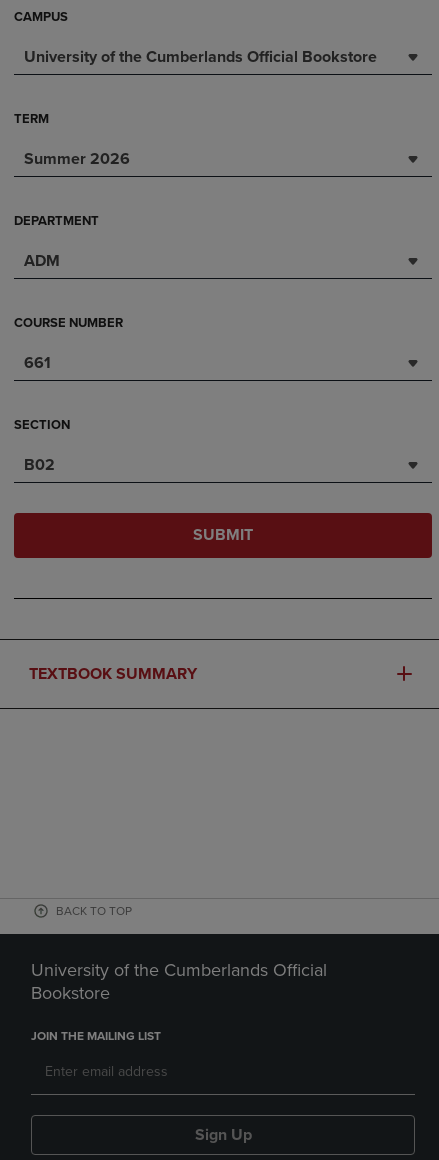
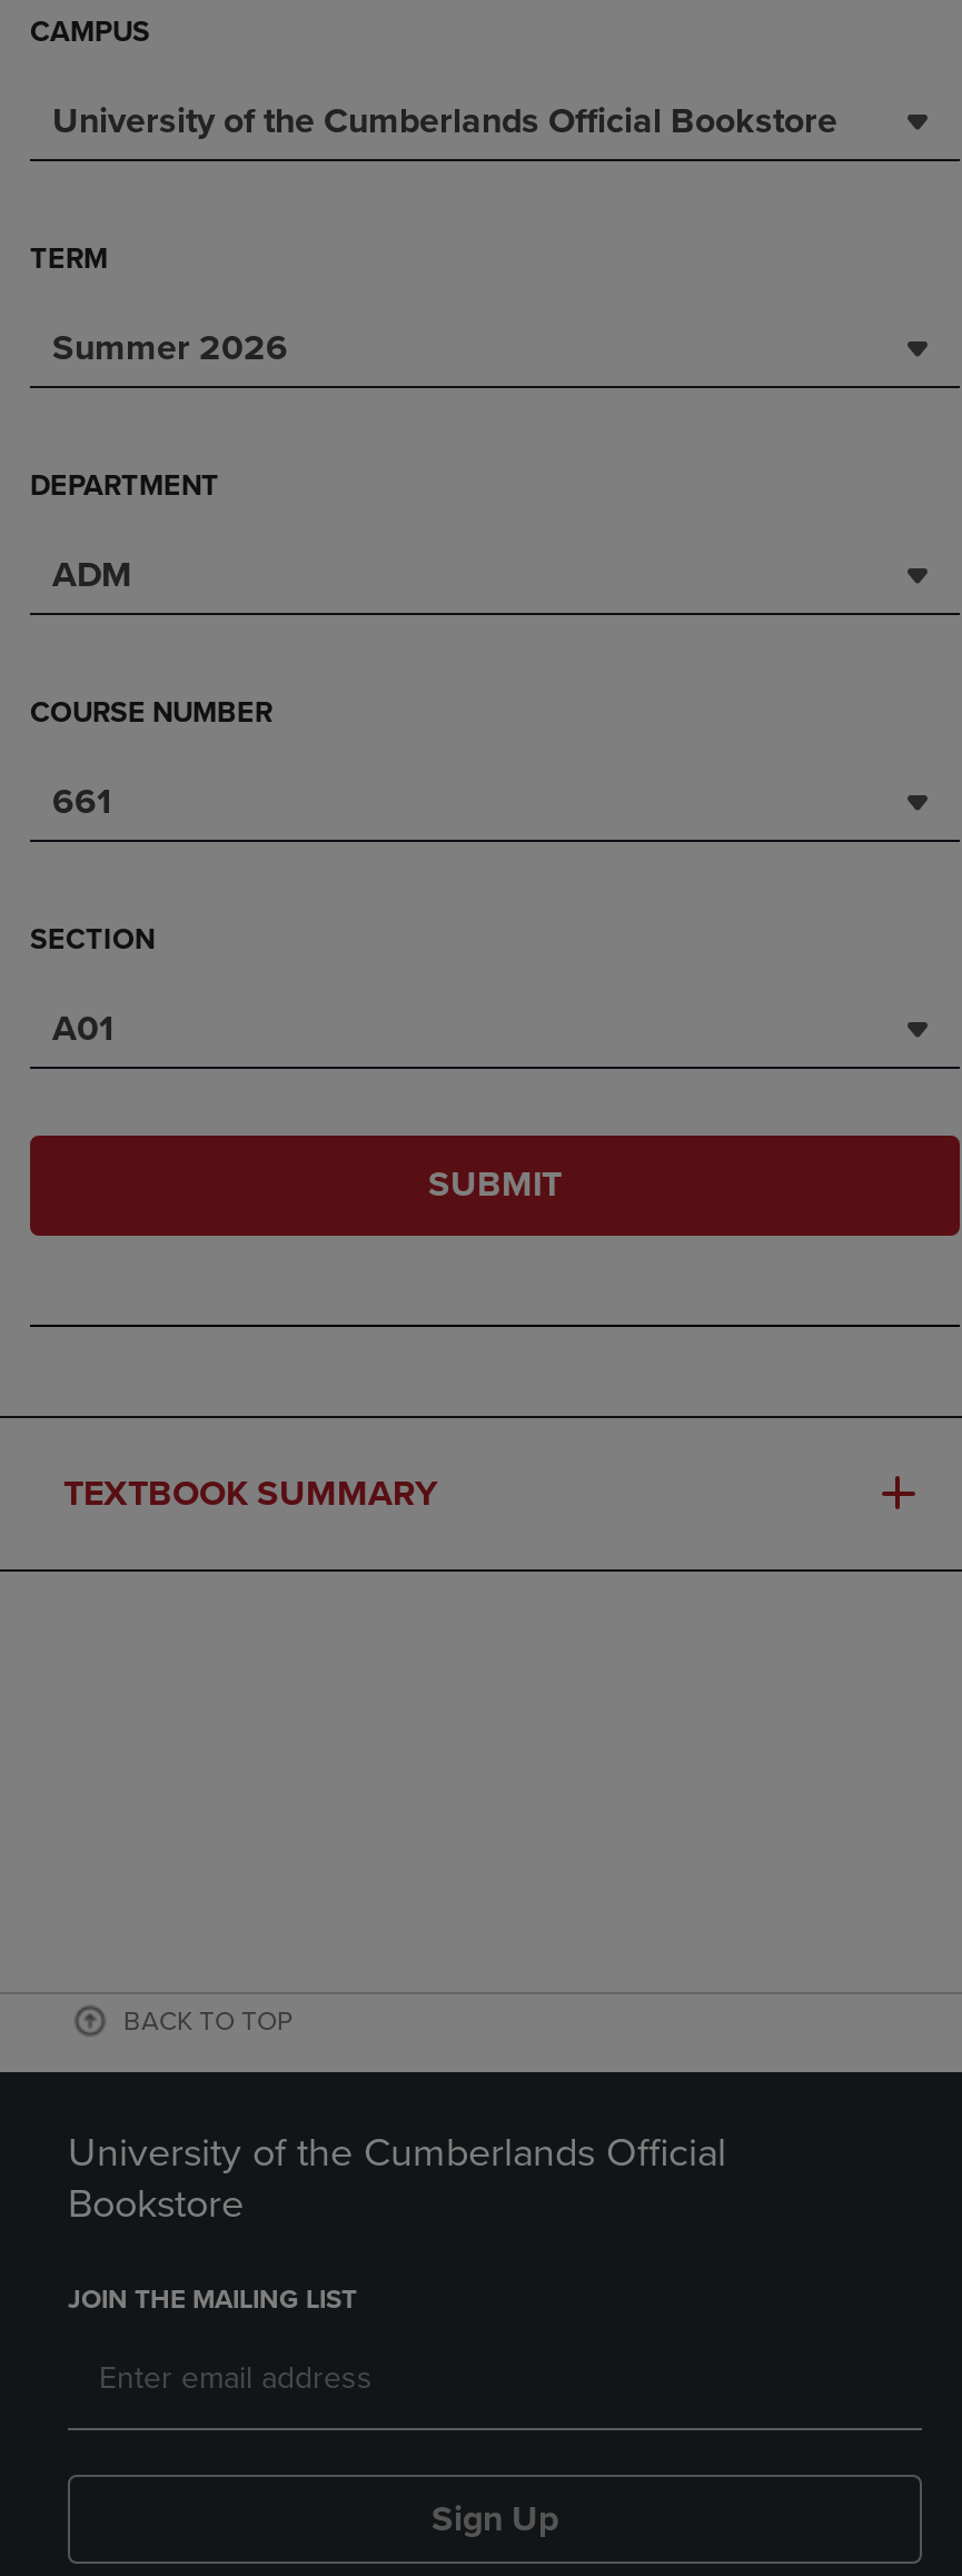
[24,455,55,475] B02 -> [52,1007,115,1051] A01

